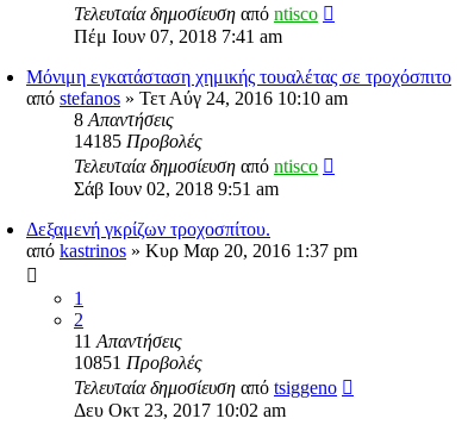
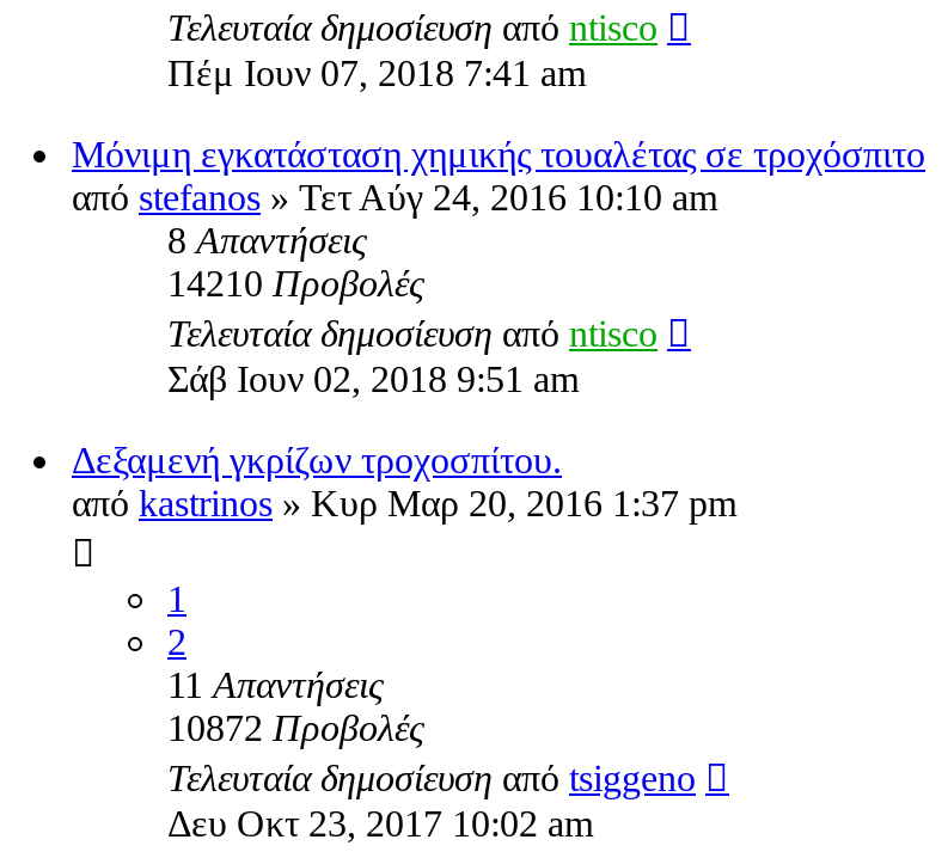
[74,131,202,151] 14185 Προβολές -> [167,263,426,304] 14210 Προβολές
[74,353,202,373] 10851 Προβολές -> [167,708,426,749] 10872 Προβολές

